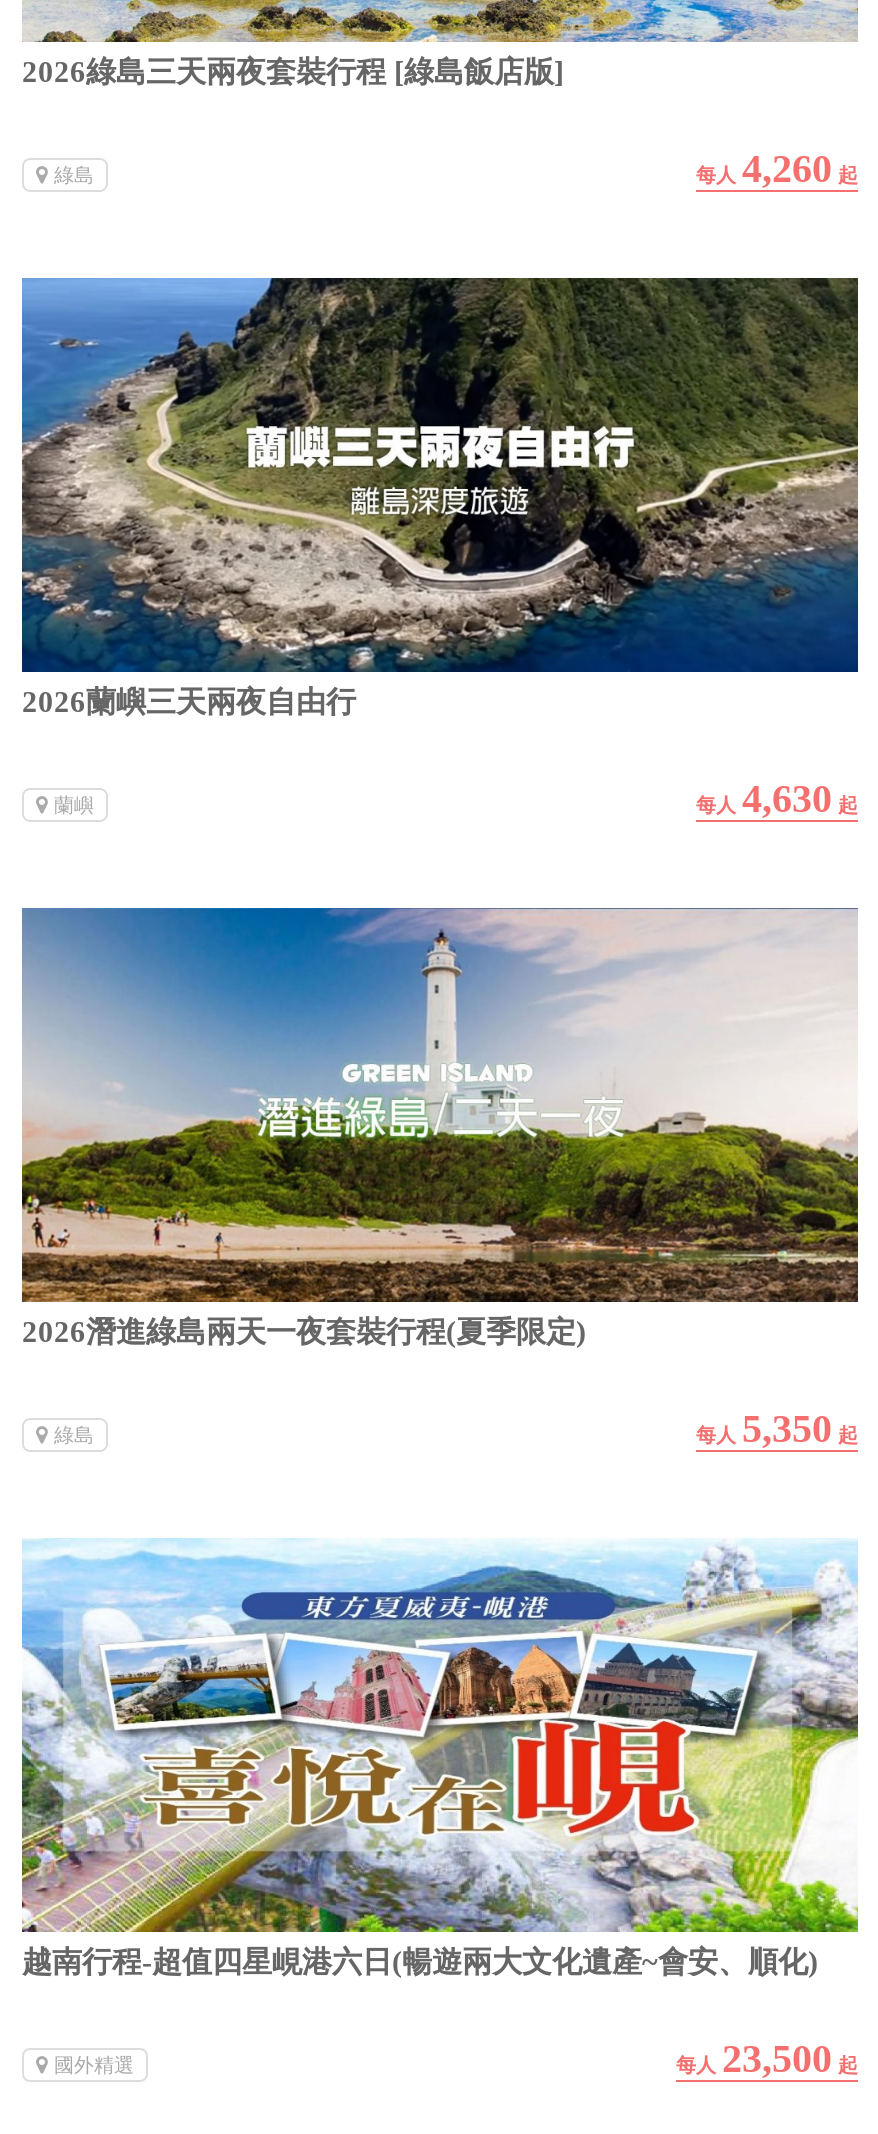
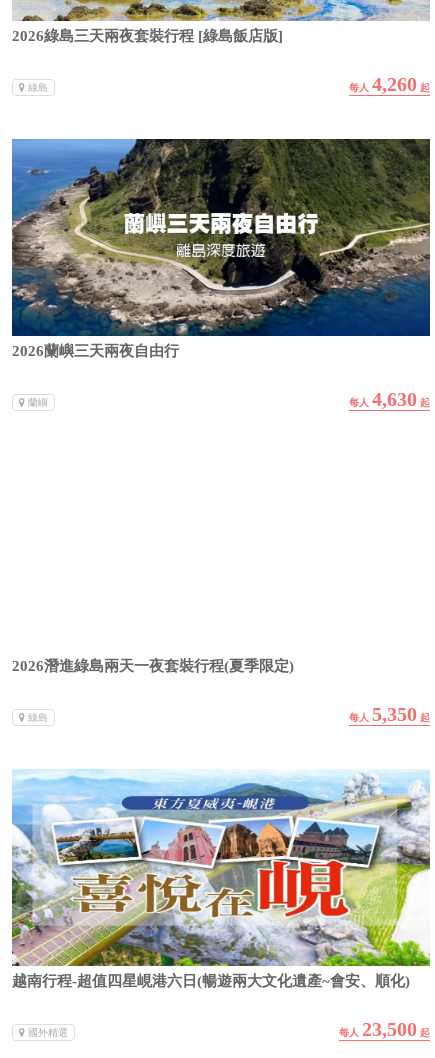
[20,906,860,1304] [image] -> none

